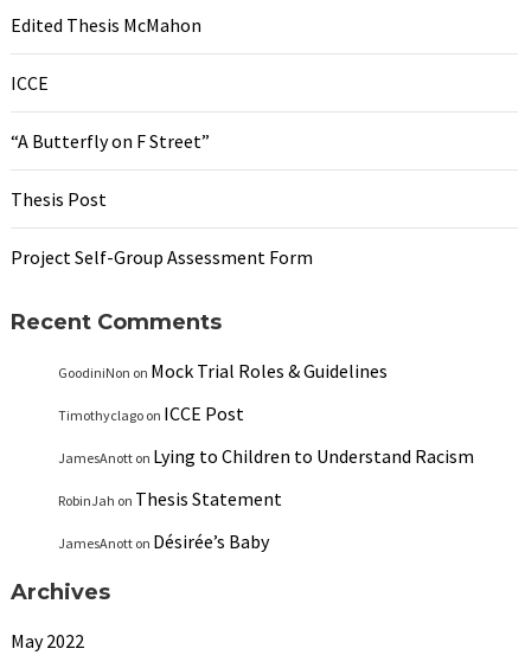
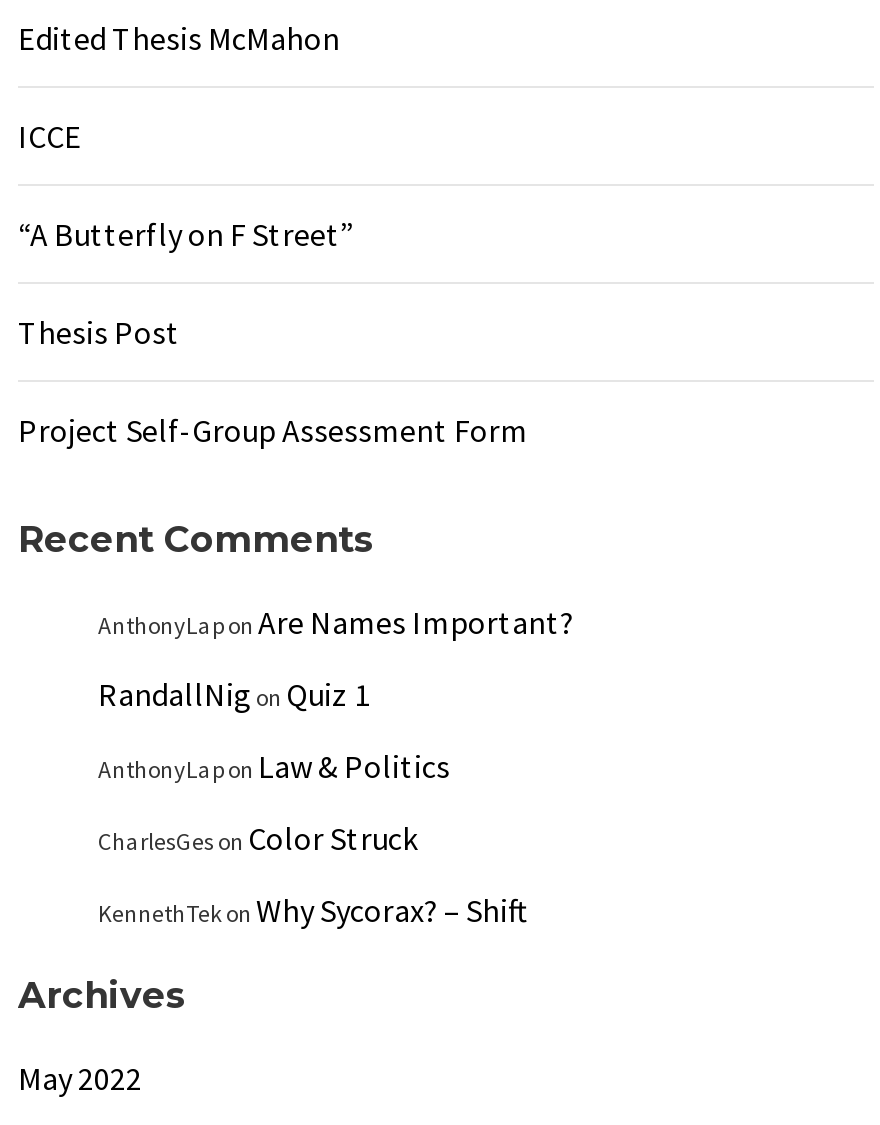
[58,359,388,382] GoodiniNonon Mock Trial Roles & Guidelines -> [98,602,574,642] AnthonyLapon Are Names Important?
[58,401,244,425] Timothyclago on ICCE Post -> [98,674,370,714] RandallNig on Quiz 1
[58,444,474,468] JamesAnotton Lying to Children to Understand Racism -> [98,746,450,786] AnthonyLapon Law & Politics
[58,487,282,510] RobinJahon Thesis Statement -> [98,818,418,858] CharlesGeson Color Struck
[58,529,269,553] JamesAnotton Désirée’s Baby -> [98,890,528,930] KennethTekon Why Sycorax? – Shift

